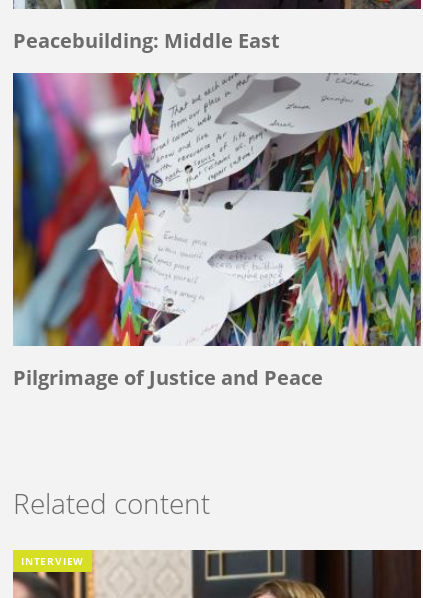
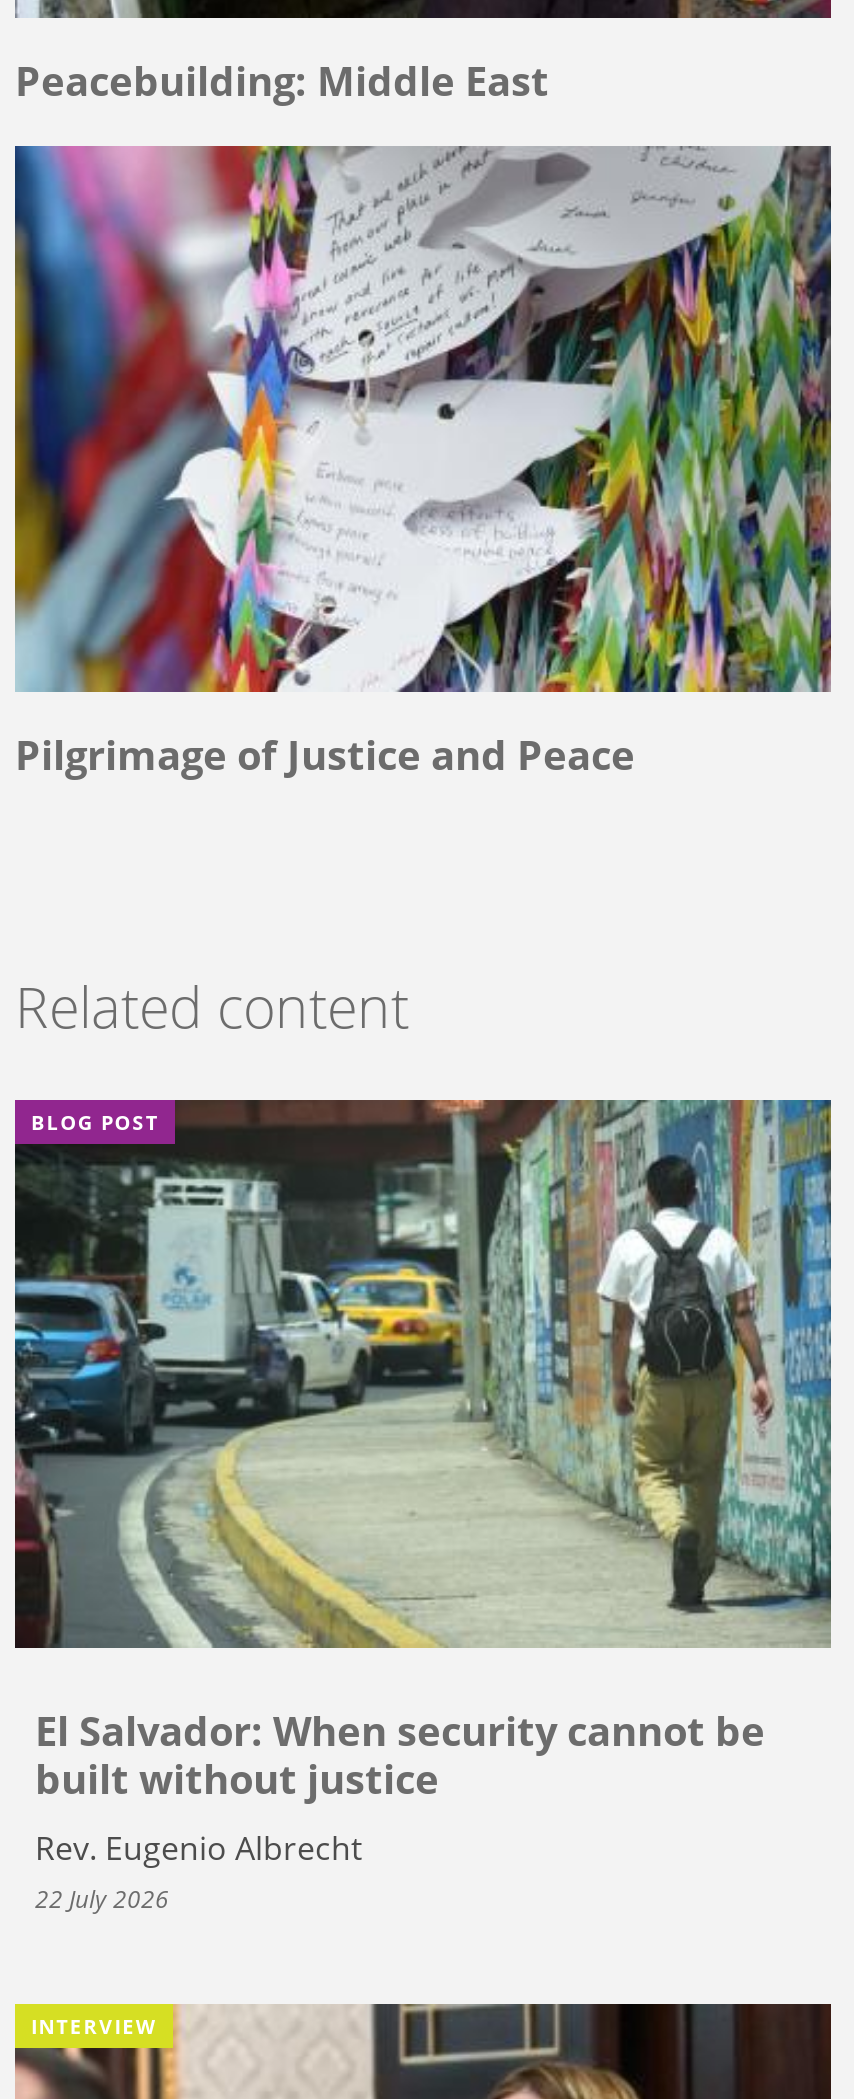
none -> [13,1098,833,1652] [image] | BLOG POST
none -> [35,1704,765,1916] El Salvador: When security cannot be | built without justice | Rev. Eugenio Albrecht | 22 July 2026

